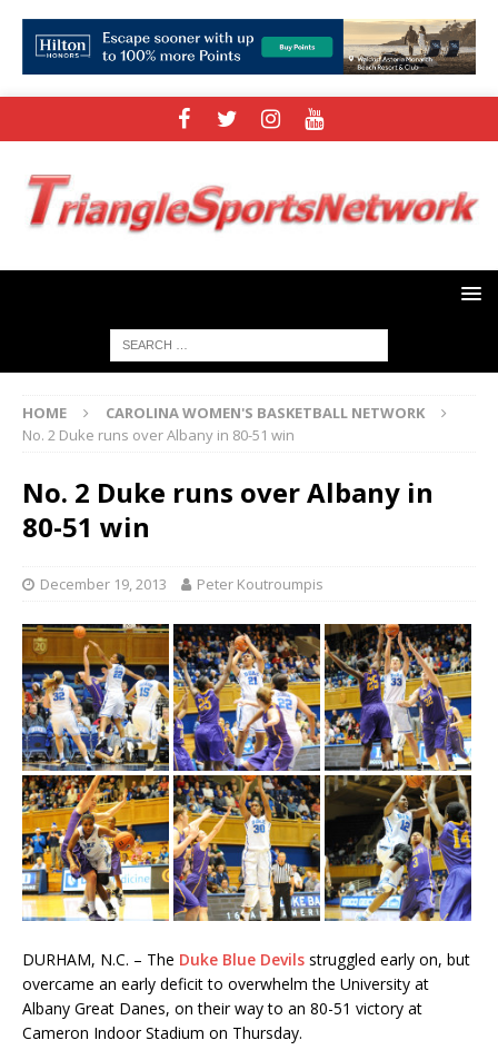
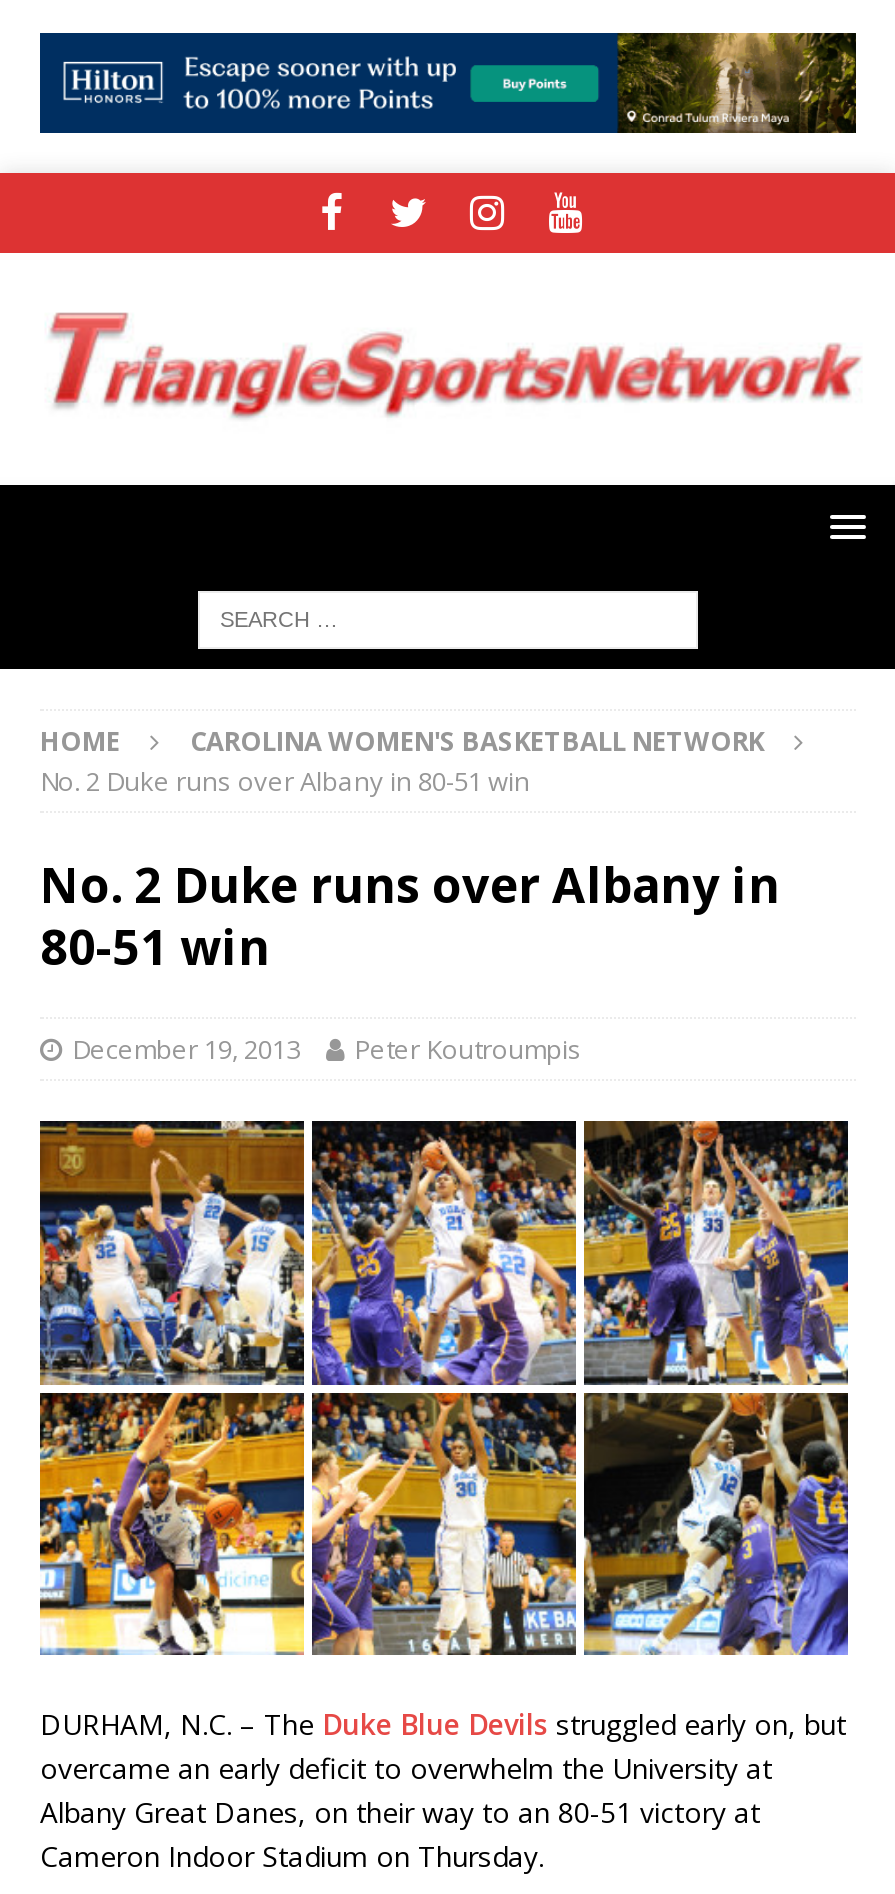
[342,19,477,75] [image] -> [616,31,856,133] [image]

